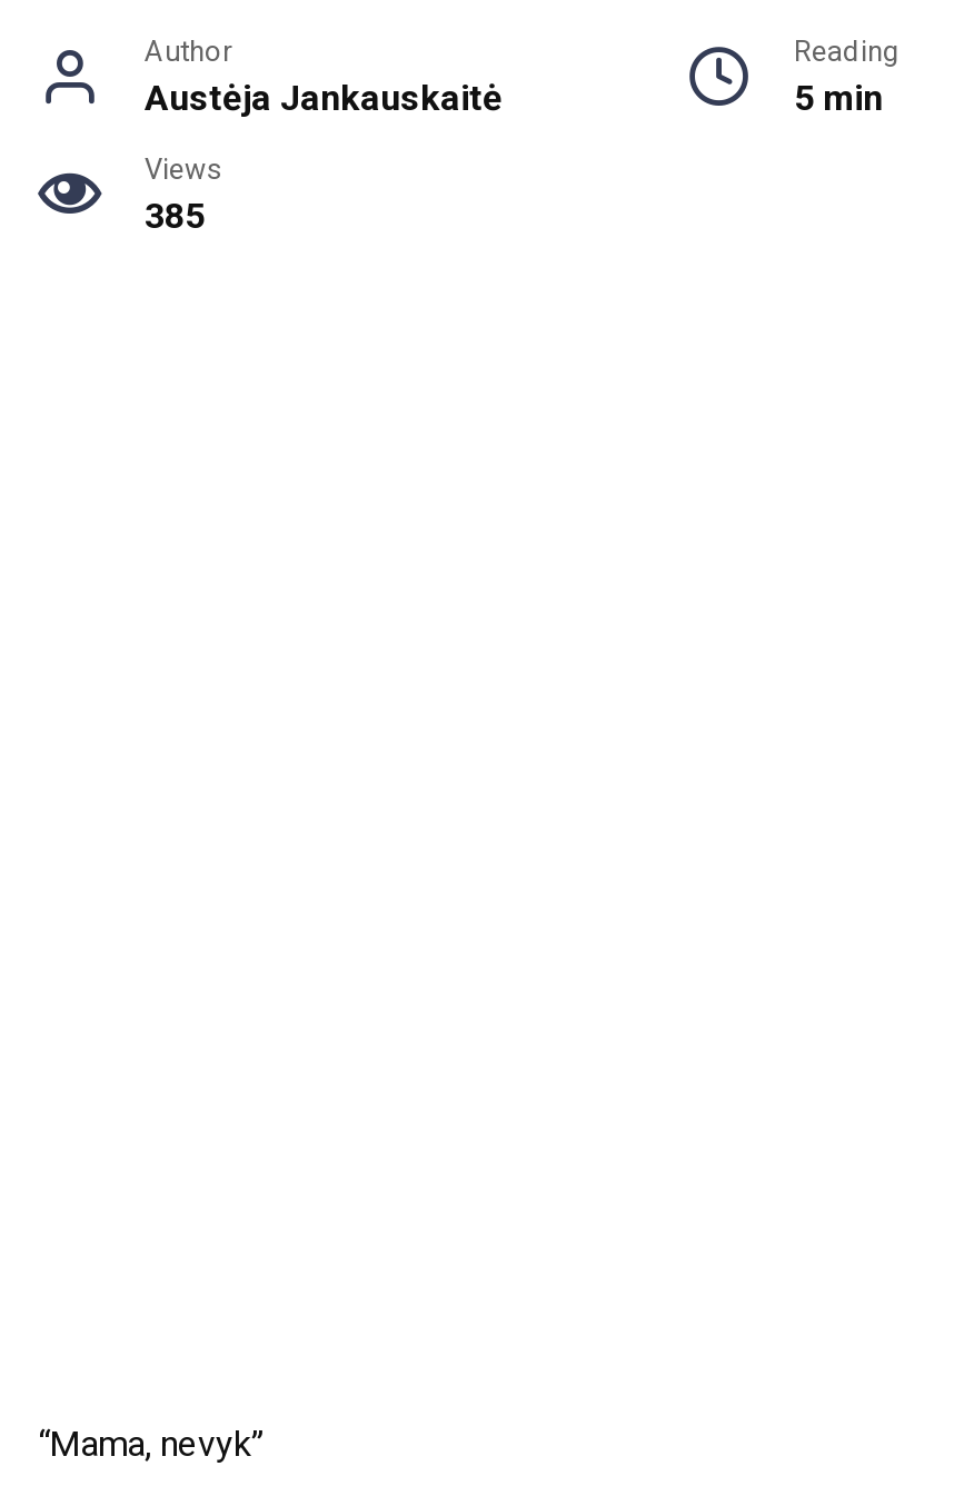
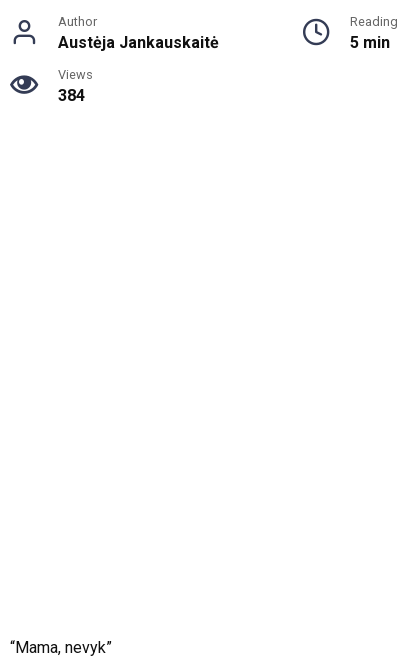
[145,195,205,237] 385 -> [58,86,85,105] 384

